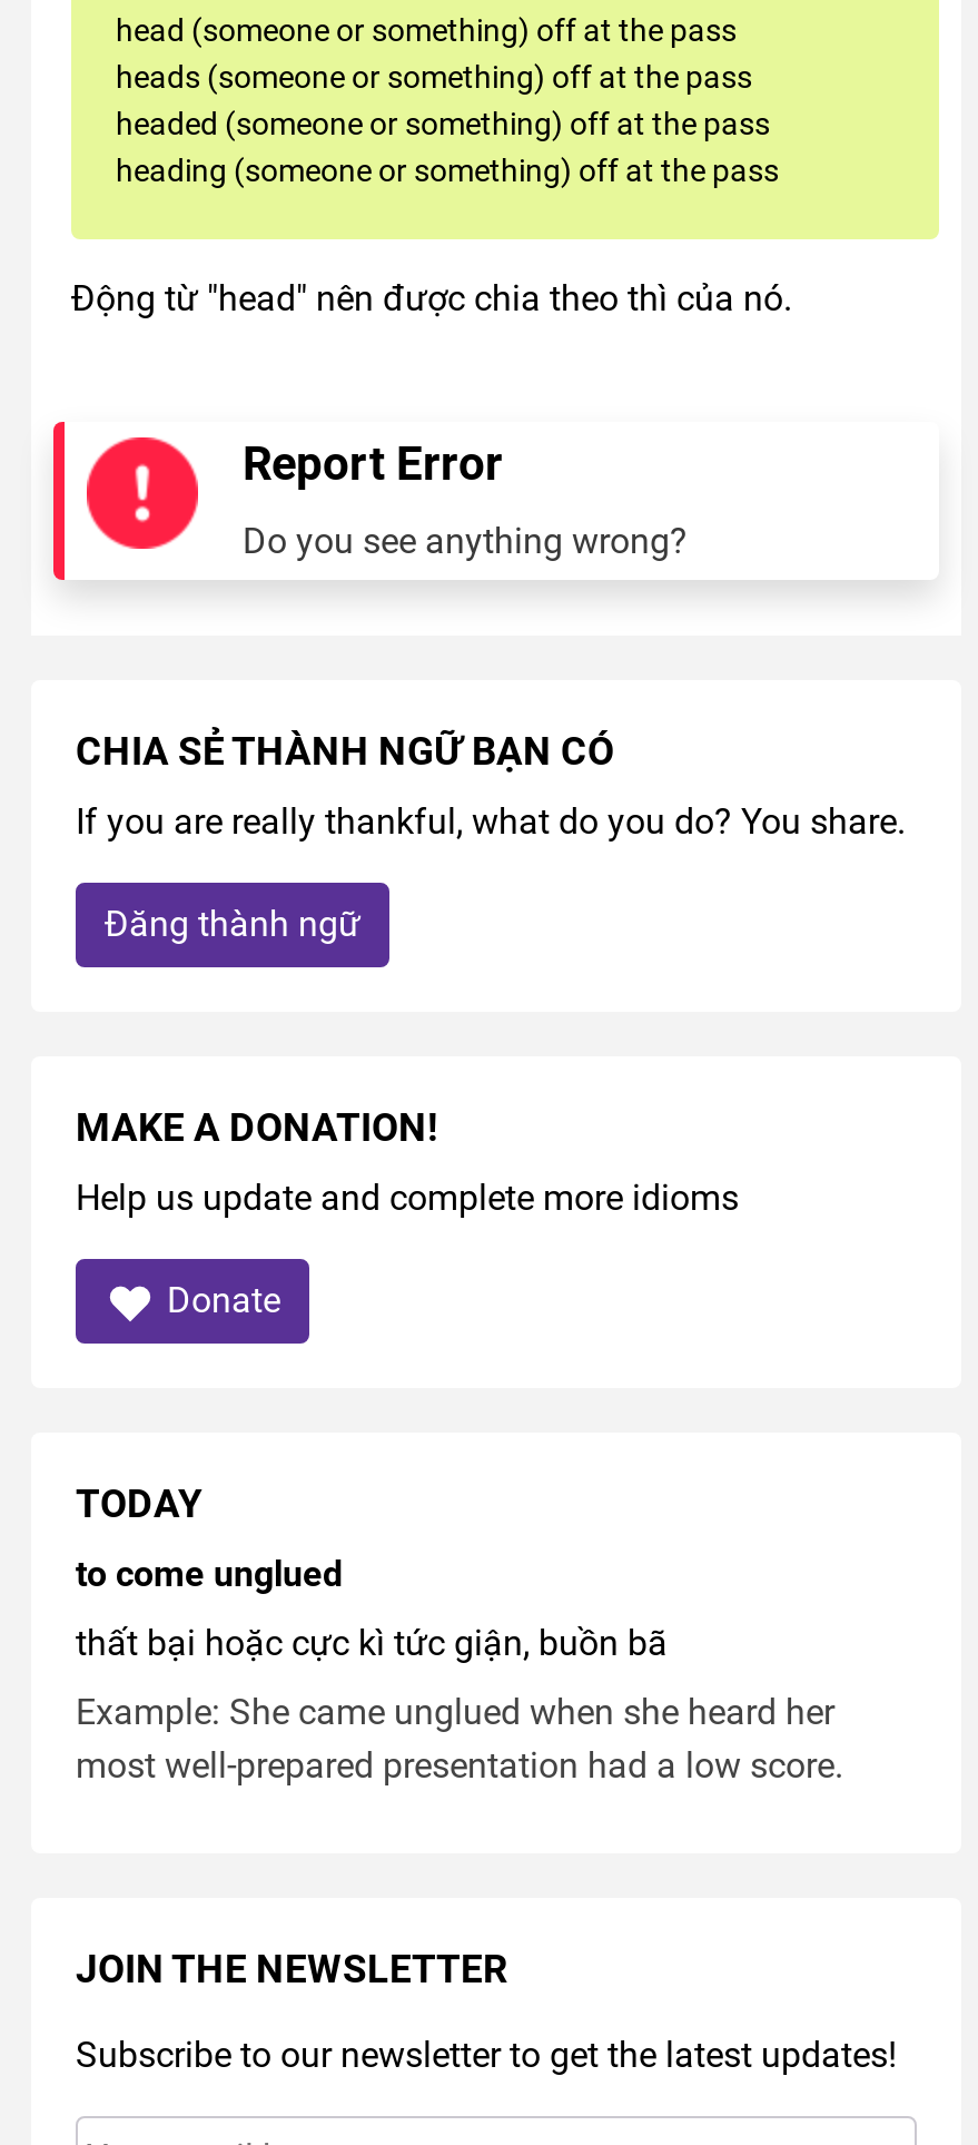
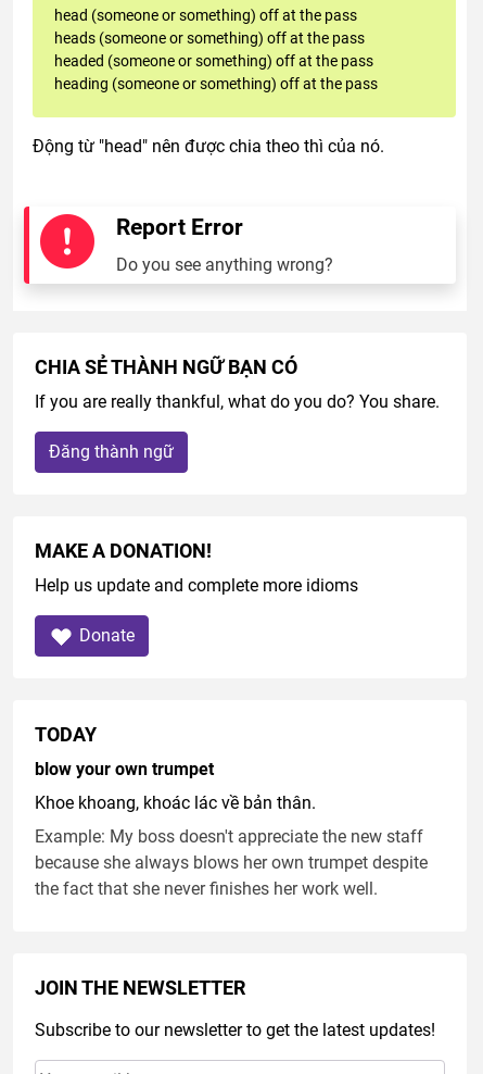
[76,1553,343,1596] to come unglued -> [35,759,214,780] blow your own trumpet
[76,1622,668,1665] thất bại hoặc cực kì tức giận, buồn bã -> [35,793,316,813] Khoe khoang, khoác lác về bản thân.
[76,1692,852,1787] Example: She came unglued when she heard her | most well-prepared presentation had a low score. -> [35,826,428,899] Example: My boss doesn't appreciate the new staff | because she always blows her own trumpet despite | the fact that she never finishes her work well.

